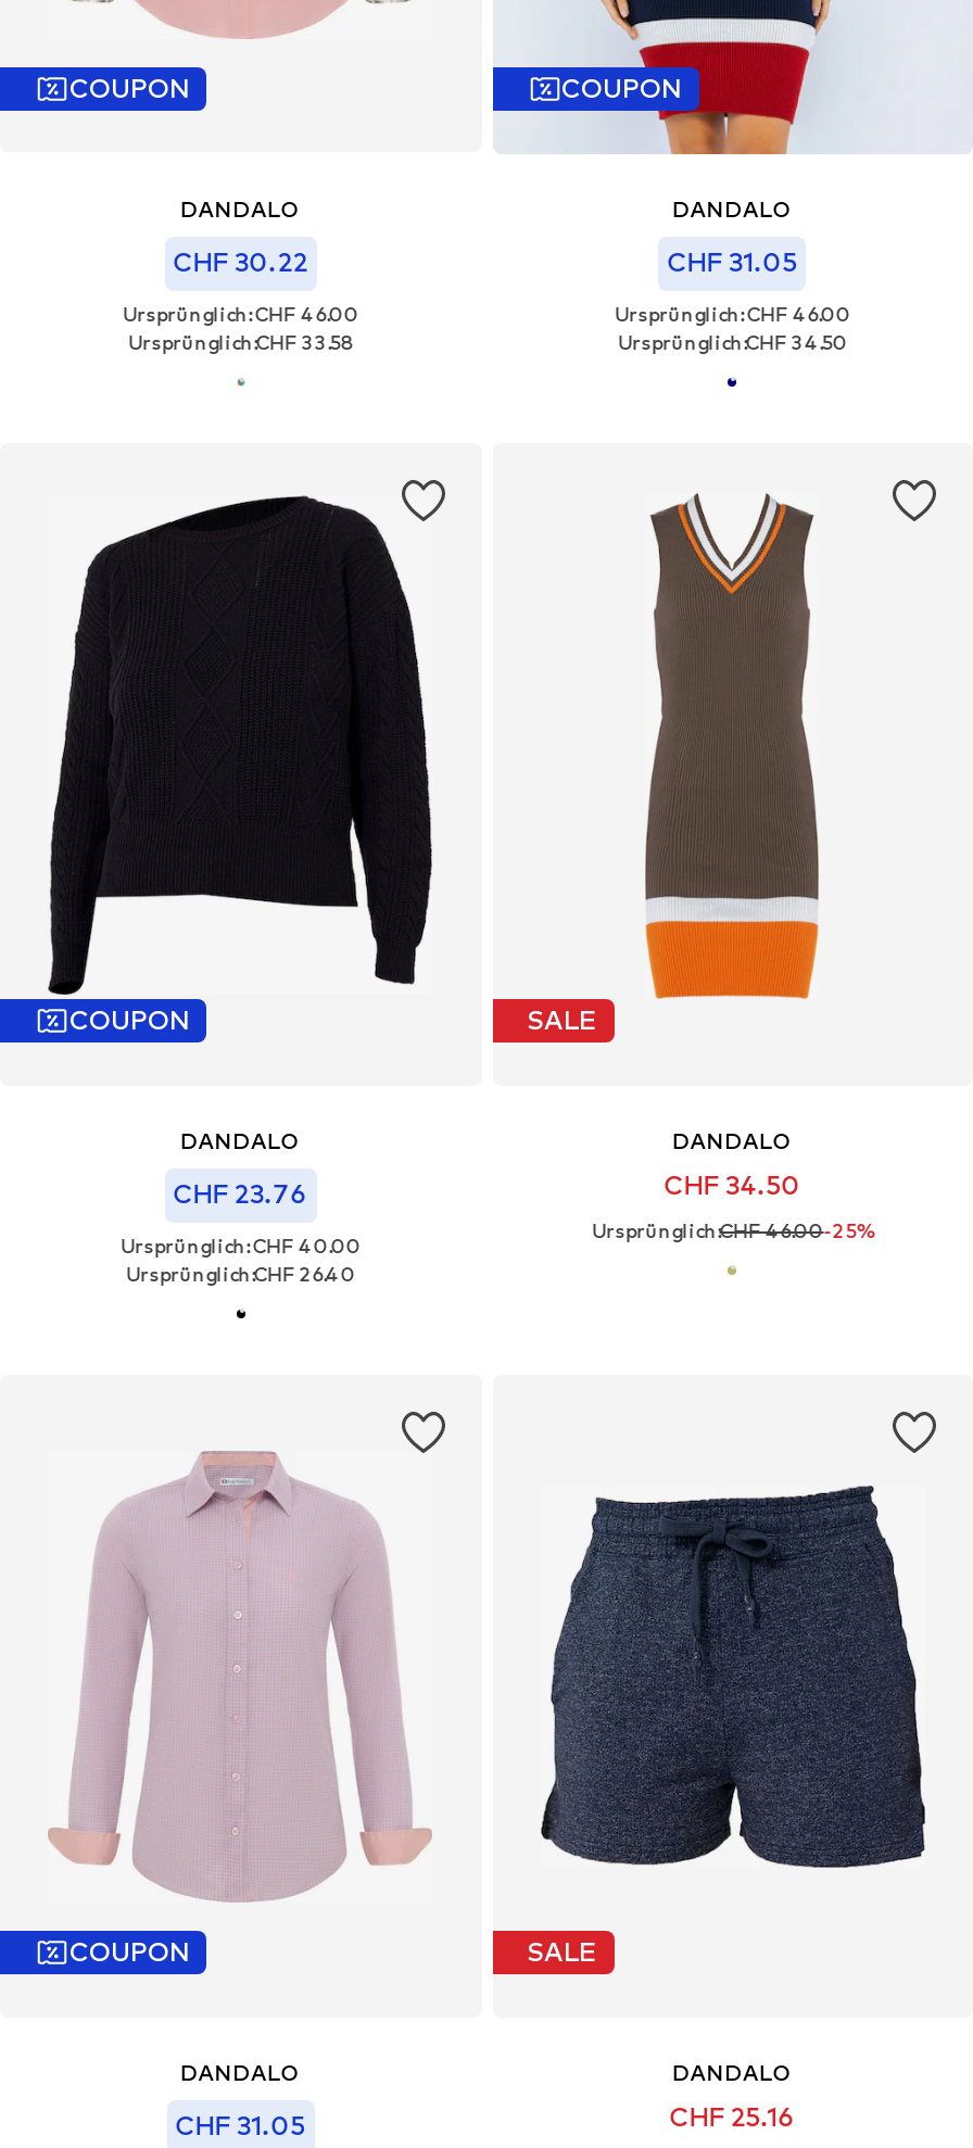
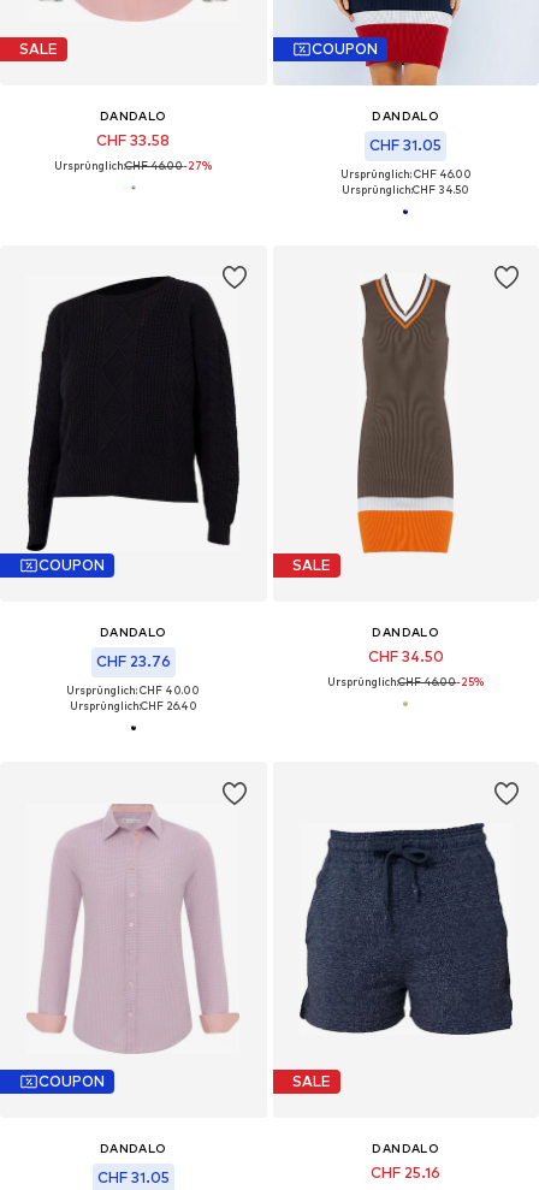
[69,72,189,105] COUPON -> [19,40,58,58] SALE
[173,245,308,277] CHF 30.22 -> [96,131,170,149] CHF 33.58
[122,301,359,353] Ursprünglich: CHF 46.00 | Ursprünglich:CHF 33.58 -> [54,158,212,172] Ursprünglich:CHF 46.00-27%

